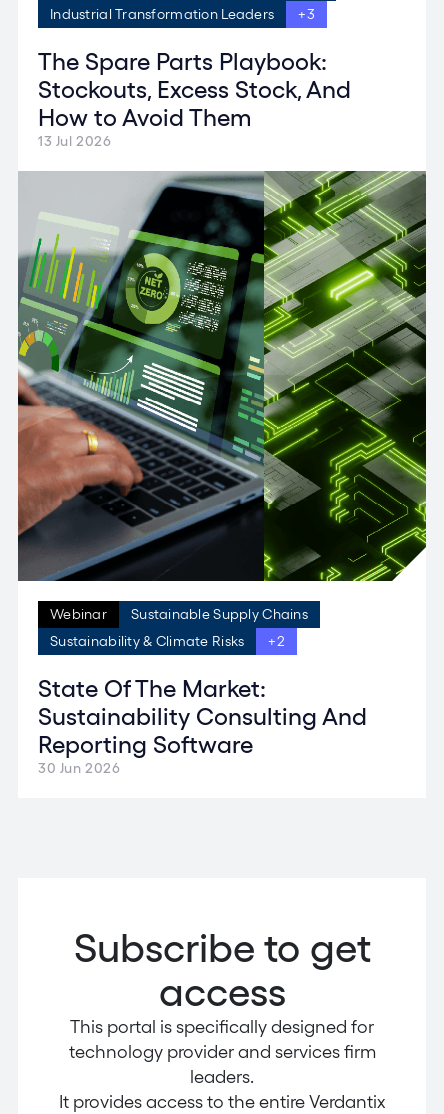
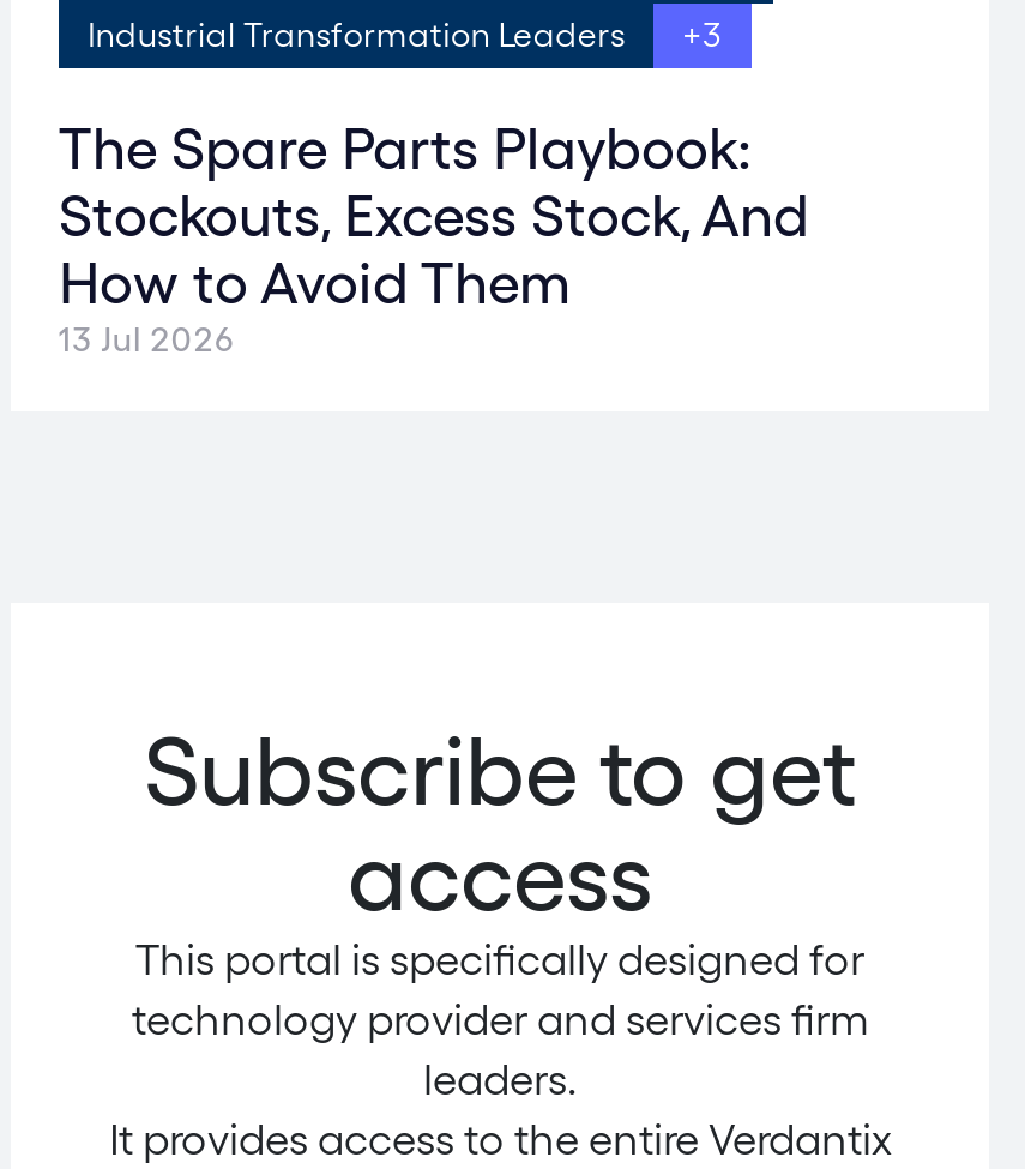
[17,170,427,776] [image] | Webinar | Sustainable Supply Chains | Sustainability & Climate Risks | +2 | State Of The Market: | Sustainability Consulting And | Reporting Software | 30 Jun 2026 -> none

